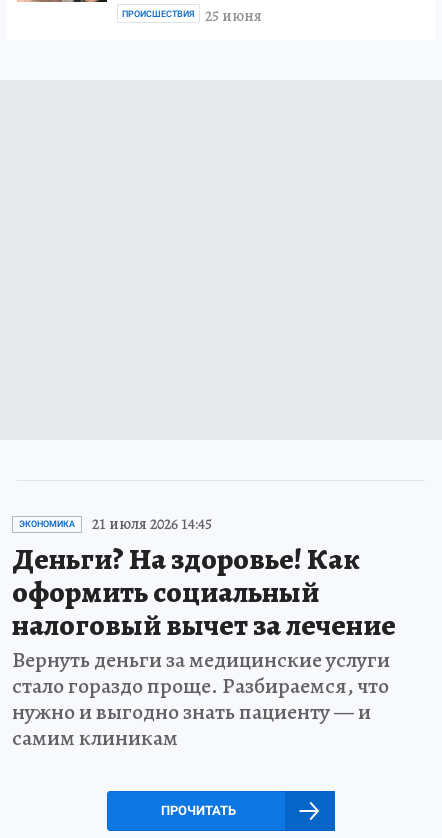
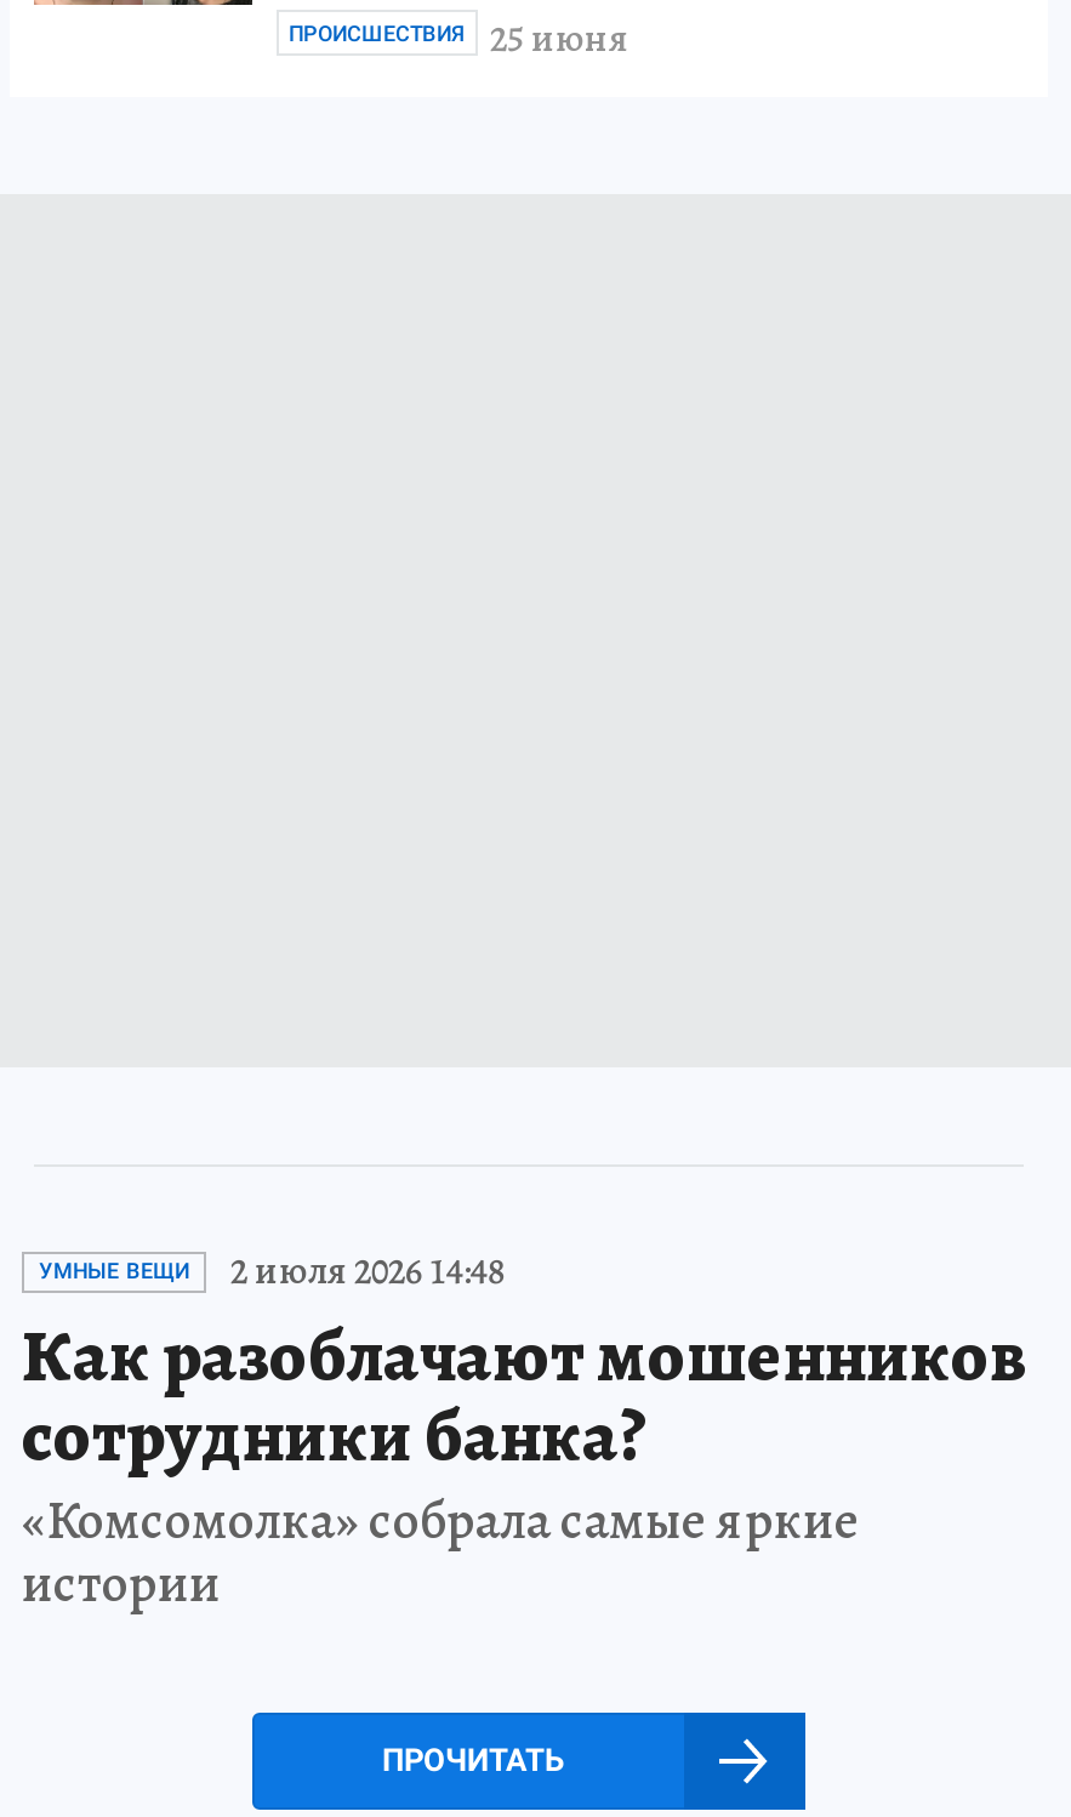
[12,513,396,753] ЭКОНОМИКА | 21 июля 2026 14:45 | Деньги? На здоровье! Как | оформить социальный | налоговый вычет за лечение | Вернуть деньги за медицинские услуги | стало гораздо проще. Разбираемся, что | нужно и выгодно знать пациенту — и | самим клиникам -> [22,1245,1029,1621] УМНЫЕ ВЕЩИ | 2 июля 2026 14:48 | Как разоблачают мошенников | сотрудники банка? | «Комсомолка» собрала самые яркие | истории

